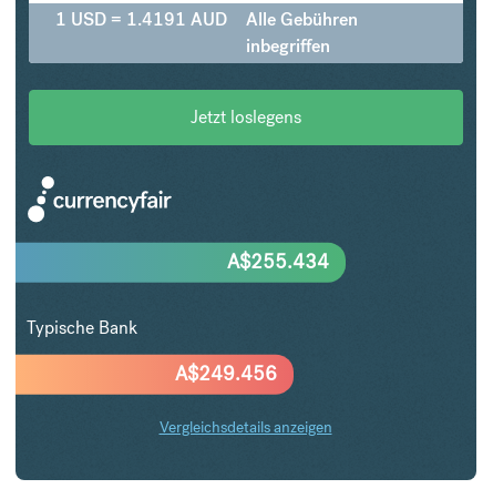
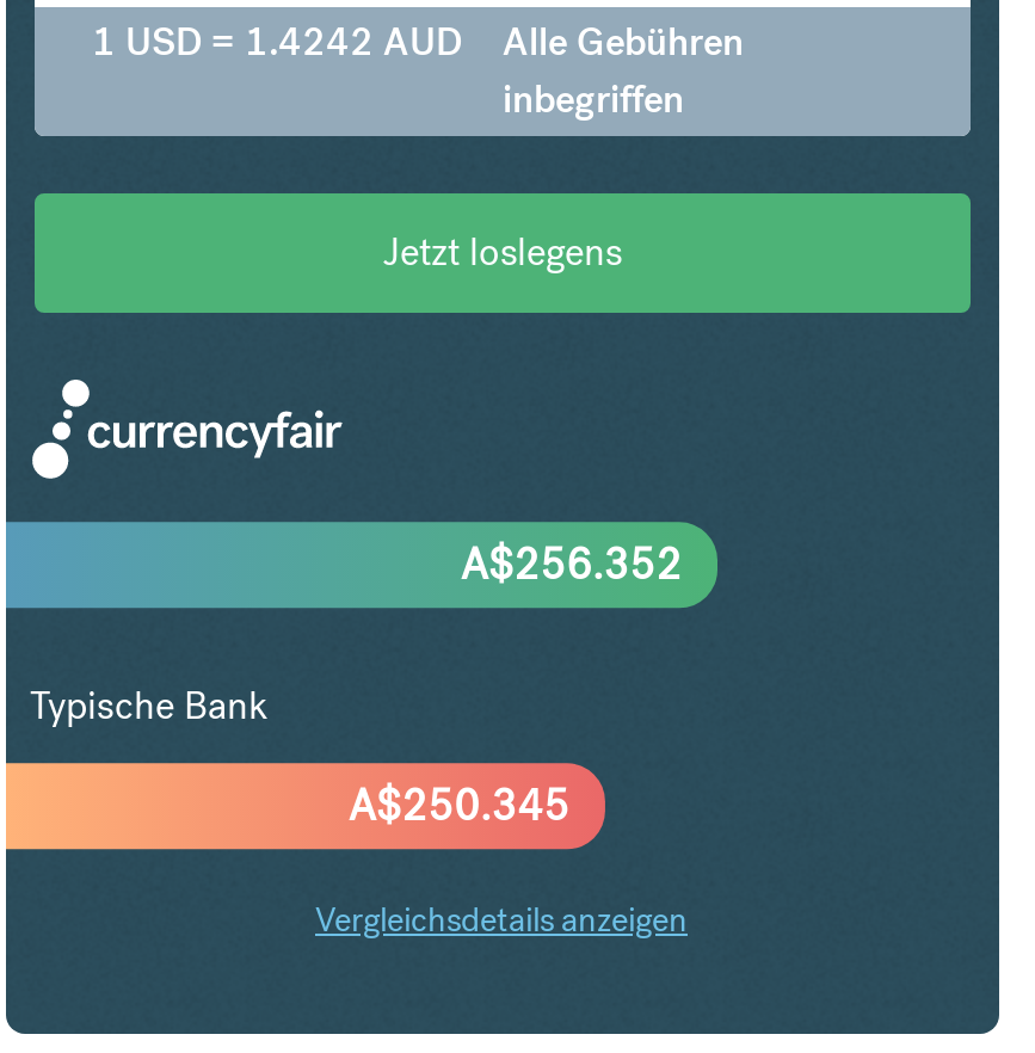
[55,7,358,31] 1 USD = 1.4191 AUD Alle Gebühren -> [92,16,744,66] 1 USD = 1.4242 AUD Alle Gebühren
[227,248,329,274] A$255.434 -> [461,536,682,591] A$256.352
[175,360,277,386] A$249.456 -> [349,777,569,832] A$250.345

